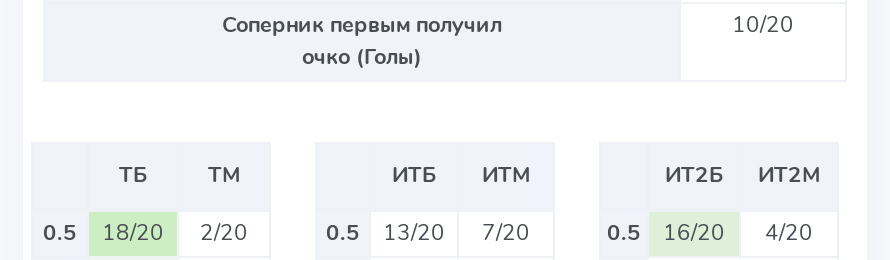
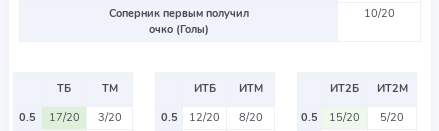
[102,219,164,249] 18/20 -> [48,110,79,125] 17/20
[200,219,248,249] 2/20 -> [97,110,121,125] 3/20
[383,219,445,249] 13/20 -> [189,110,220,125] 12/20
[482,219,530,249] 7/20 -> [238,110,262,125] 8/20
[663,219,725,249] 16/20 -> [329,110,360,125] 15/20
[765,219,813,249] 4/20 -> [380,110,404,125] 5/20

